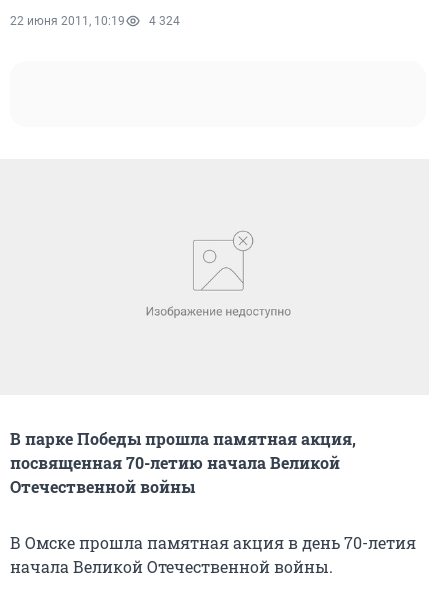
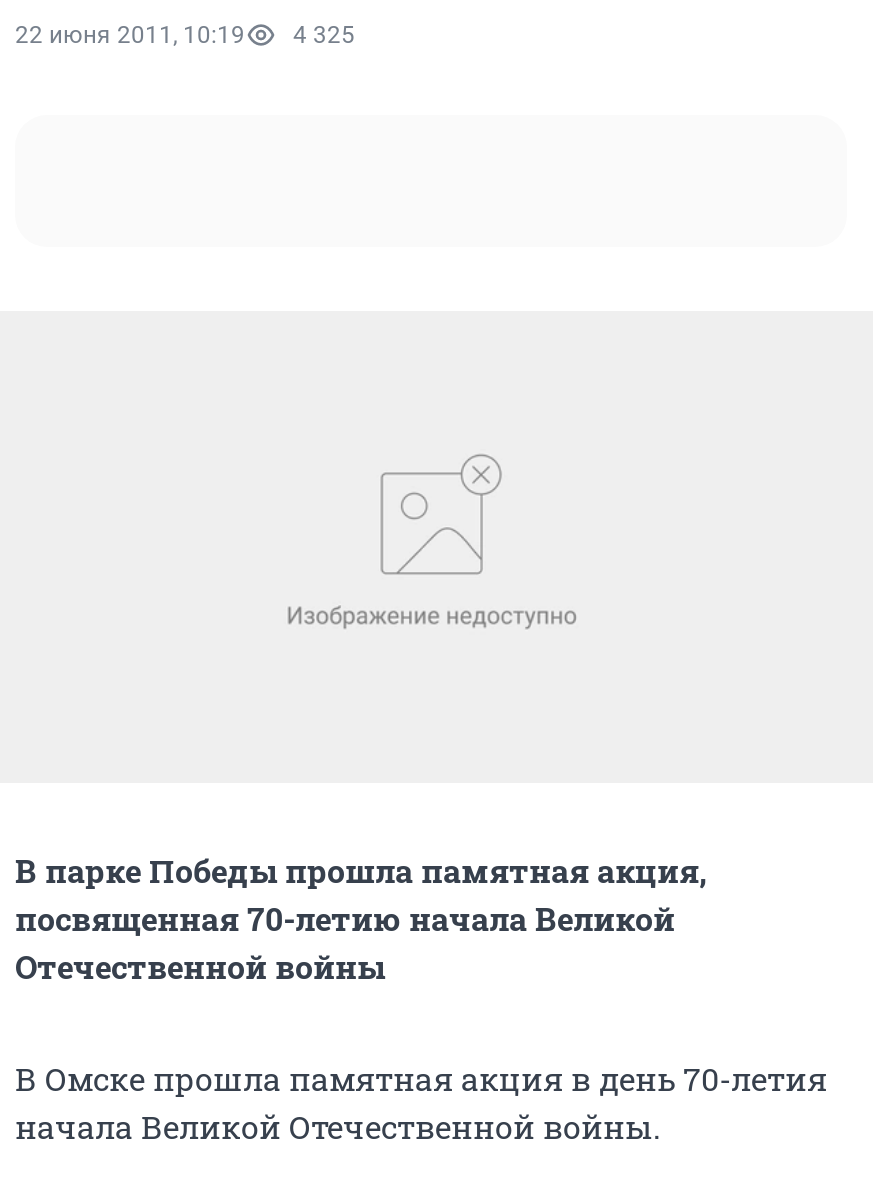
[10,14,180,28] 22 июня 2011, 10:19 4 324 -> [15,21,355,49] 22 июня 2011, 10:19 4 325

